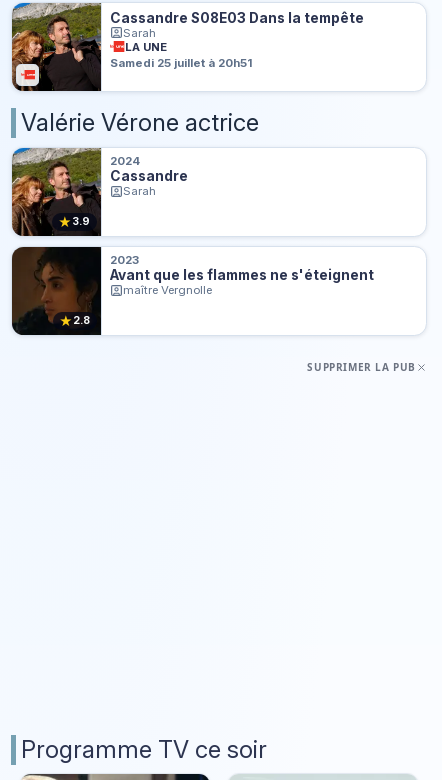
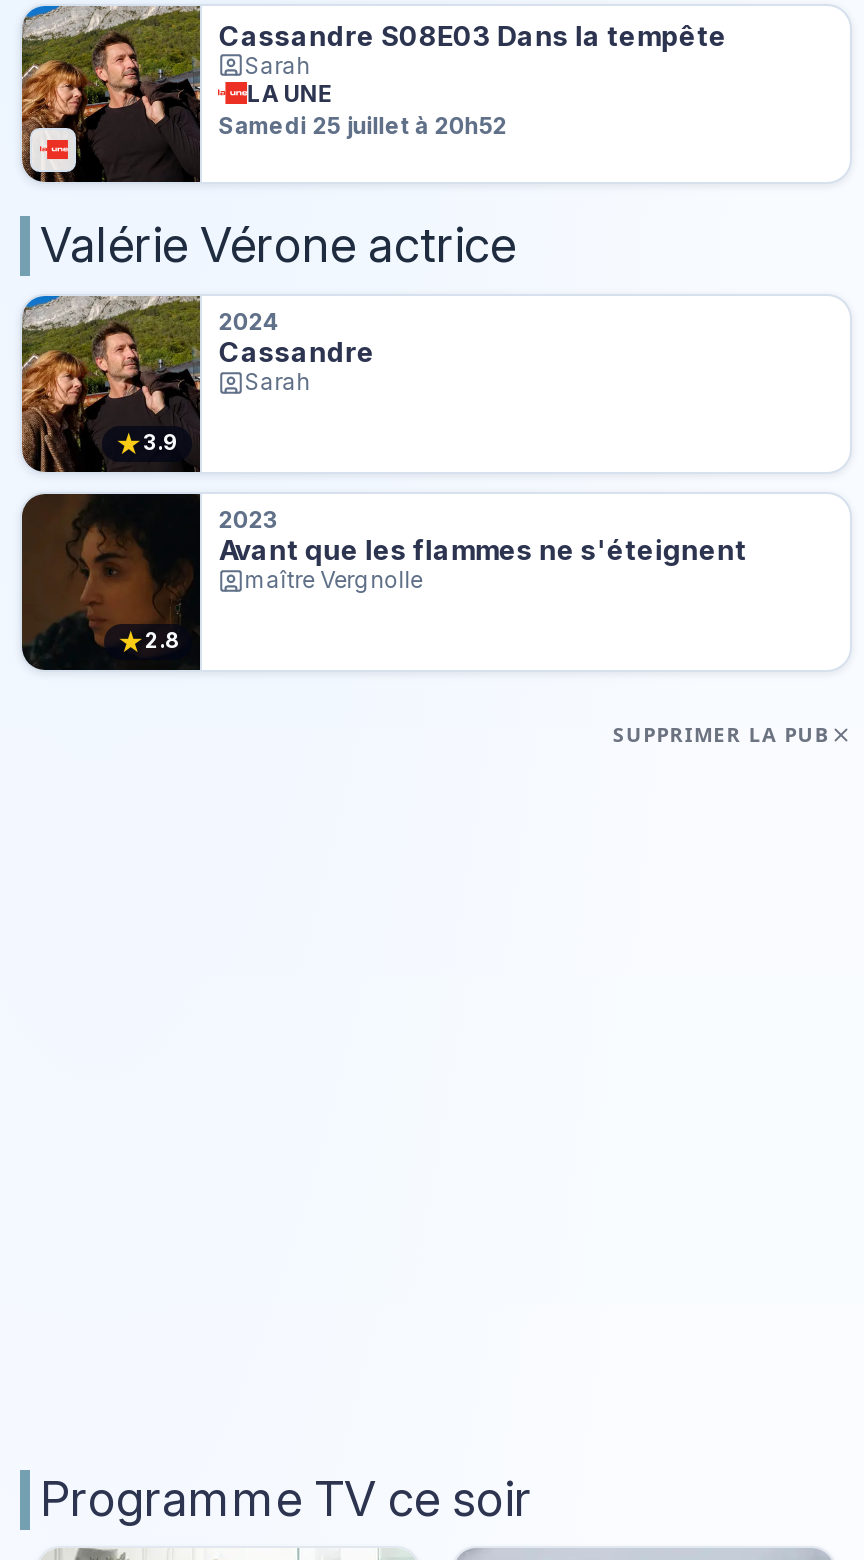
[110,56,252,70] Samedi 25 juillet à 20h51 -> [219,112,507,140] Samedi 25 juillet à 20h52

